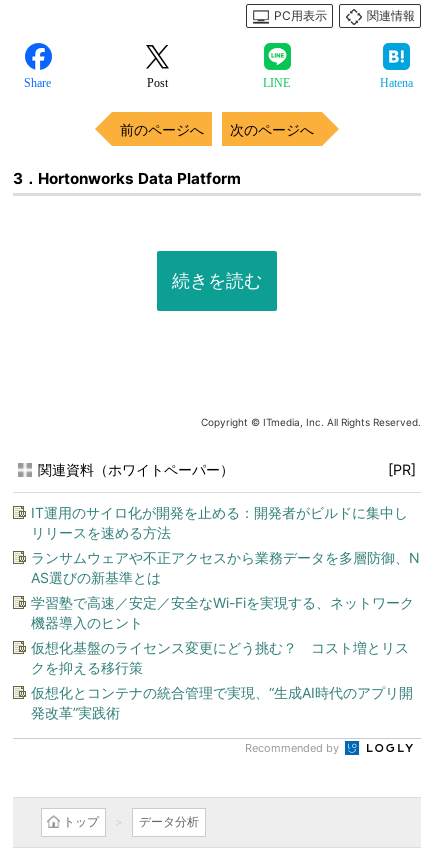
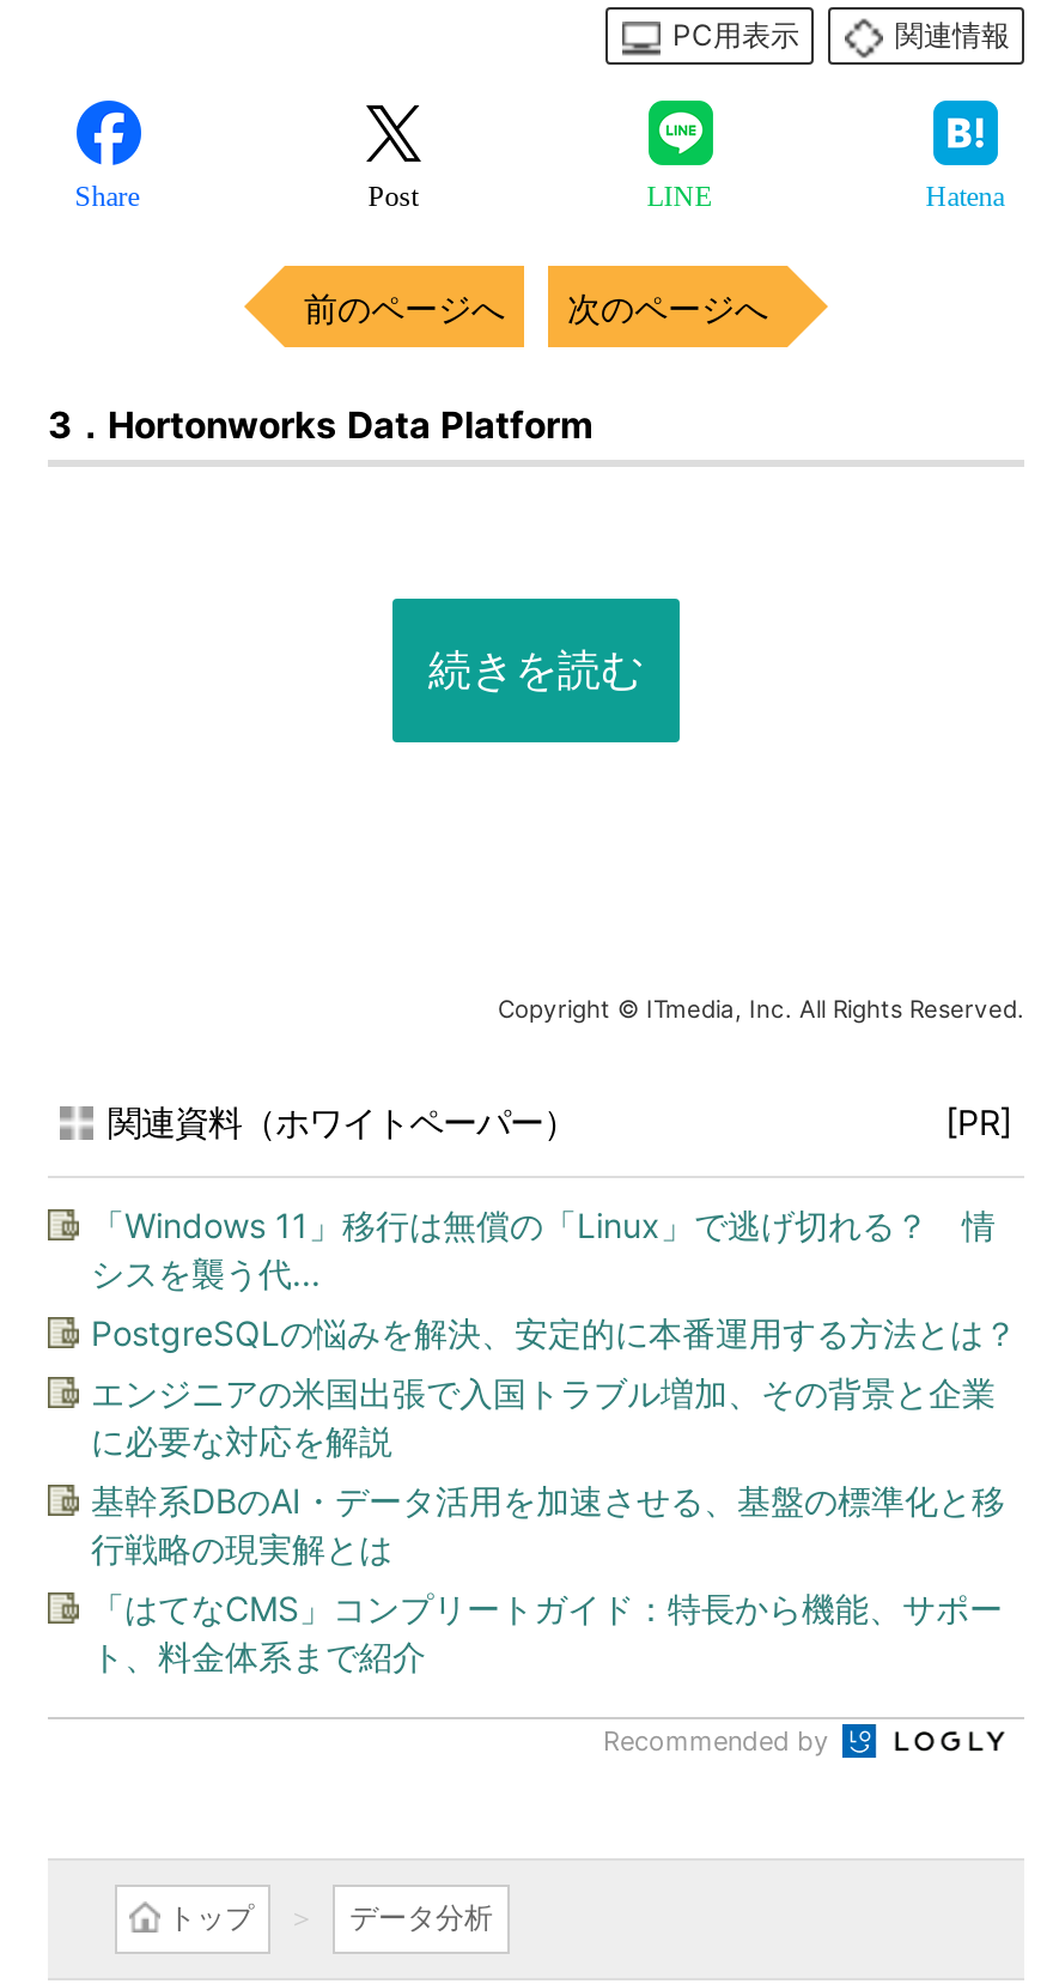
[31,504,408,541] IT運用のサイロ化が開発を止める：開発者がビルドに集中し | リリースを速める方法 -> [91,1205,996,1293] 「Windows 11」移行は無償の「Linux」で逃げ切れる？ 情 | シスを襲う代...
[31,549,420,586] ランサムウェアや不正アクセスから業務データを多層防御、N | AS選びの新基準とは -> [91,1312,1017,1353] PostgreSQLの悩みを解決、安定的に本番運用する方法とは？
[31,594,414,631] 学習塾で高速／安定／安全なWi-Fiを実現する、ネットワーク | 機器導入のヒント -> [91,1372,996,1461] エンジニアの米国出張で入国トラブル増加、その背景と企業 | に必要な対応を解説
[31,639,409,676] 仮想化基盤のライセンス変更にどう挑む？ コスト増とリス | クを抑える移行策 -> [91,1480,1005,1569] 基幹系DBのAI・データ活用を加速させる、基盤の標準化と移 | 行戦略の現実解とは
[31,684,413,721] 仮想化とコンテナの統合管理で実現、“生成AI時代のアプリ開 | 発改革”実践術 -> [91,1588,1003,1676] 「はてなCMS」コンプリートガイド：特長から機能、サポー | ト、料金体系まで紹介

